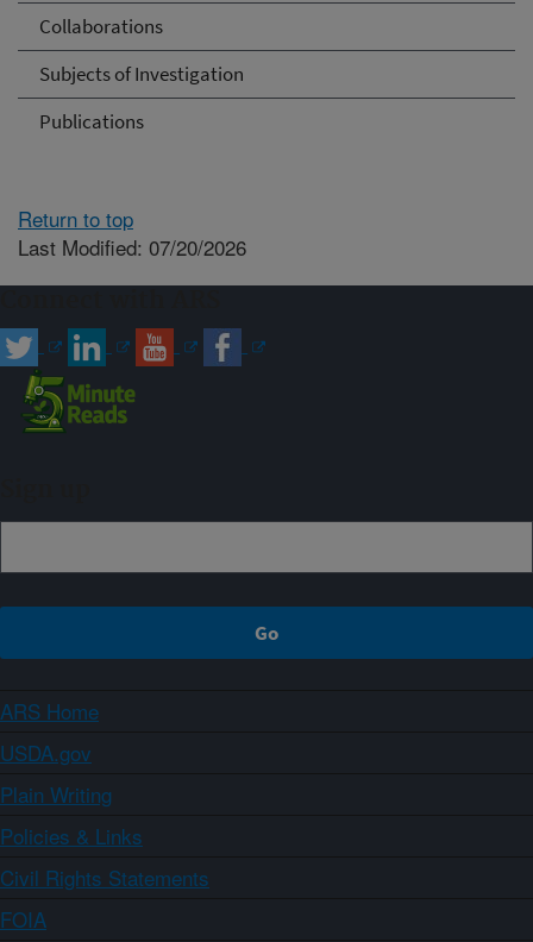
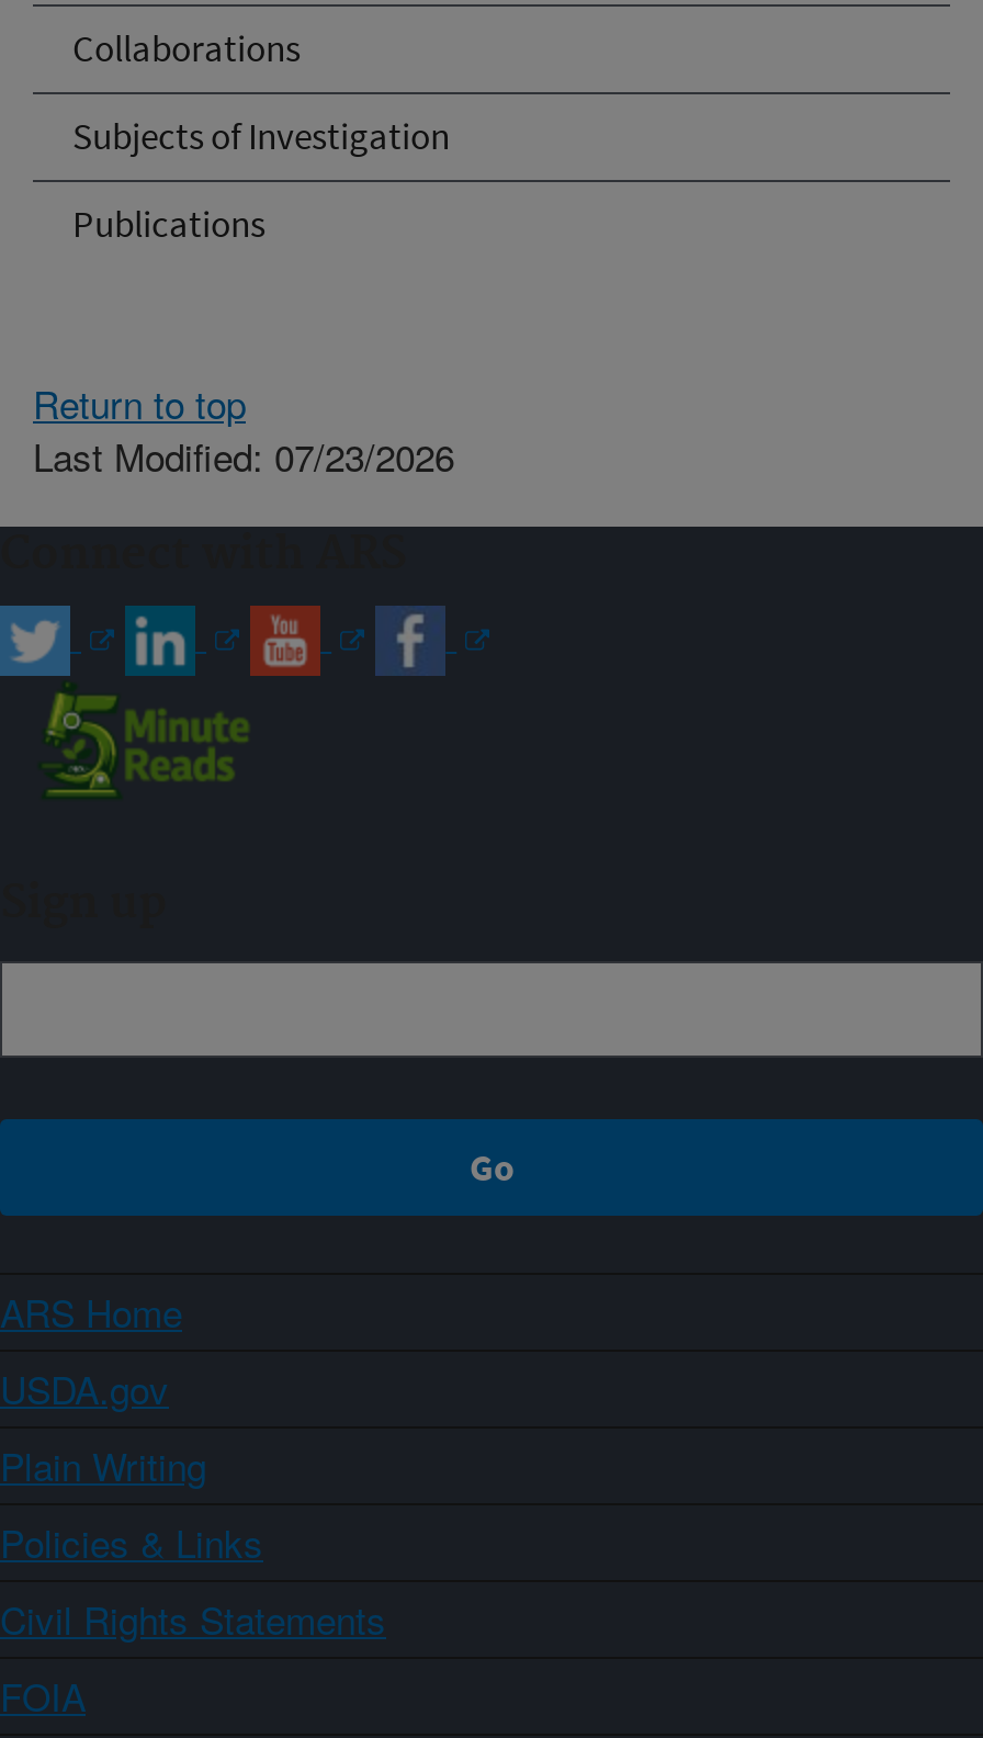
[18,231,246,261] Last Modified: 07/20/2026 -> [33,427,454,482] Last Modified: 07/23/2026

